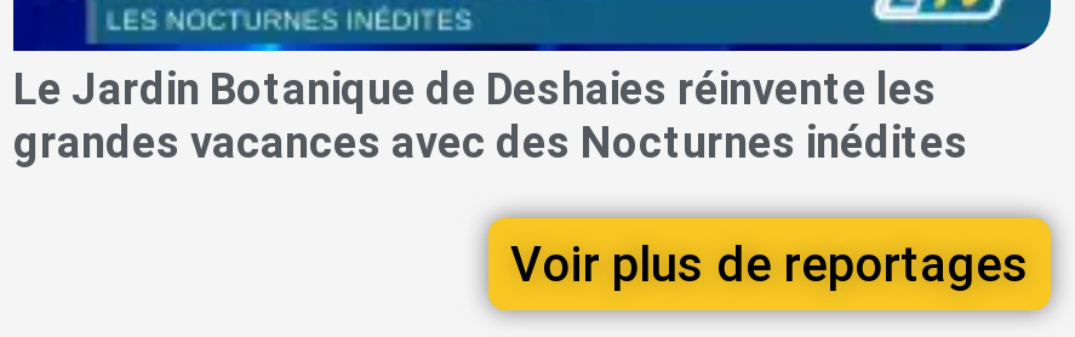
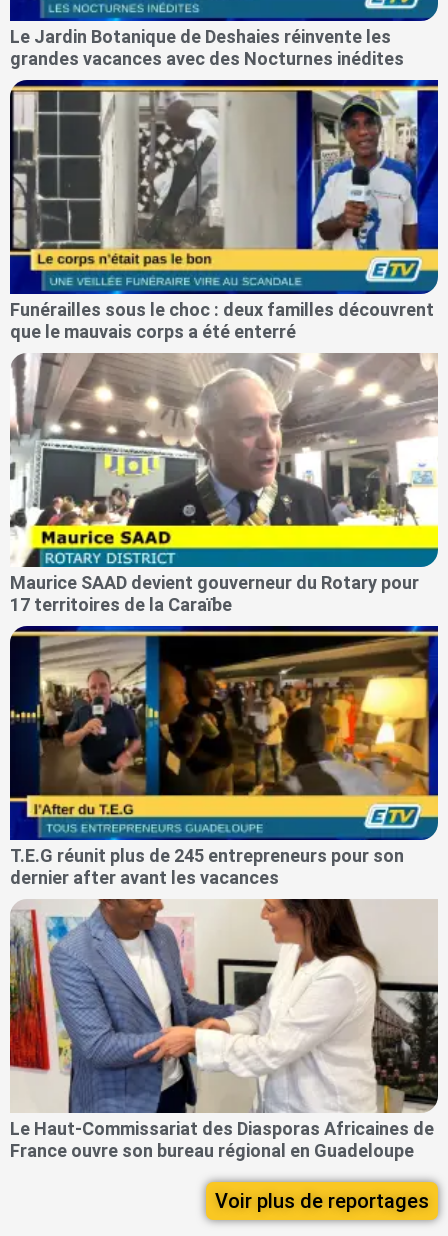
none -> [9,79,439,342] [image] | Funérailles sous le choc : deux familles découvrent | que le mauvais corps a été enterré
none -> [9,352,439,615] [image] | Maurice SAAD devient gouverneur du Rotary pour | 17 territoires de la Caraïbe
none -> [9,625,439,888] [image] | T.E.G réunit plus de 245 entrepreneurs pour son | dernier after avant les vacances
none -> [9,898,439,1161] [image] | Le Haut-Commissariat des Diasporas Africaines de | France ouvre son bureau régional en Guadeloupe

